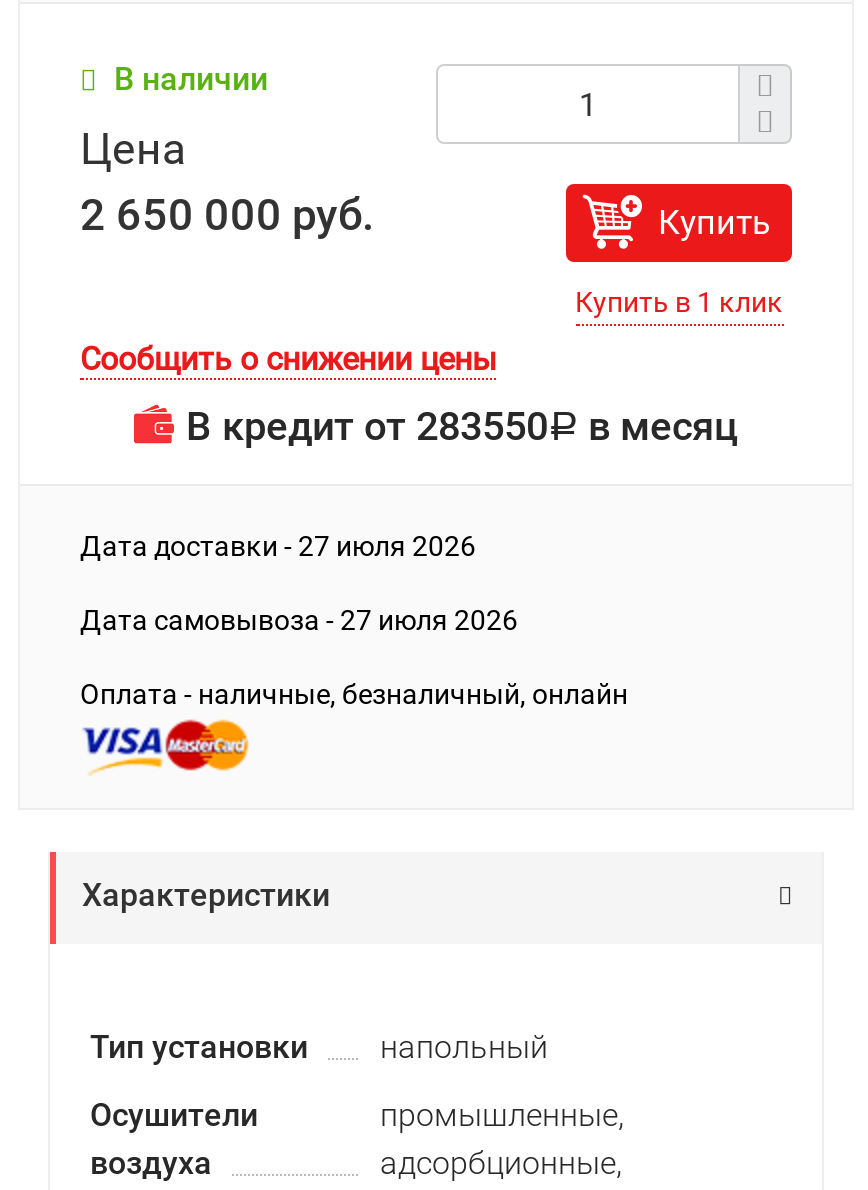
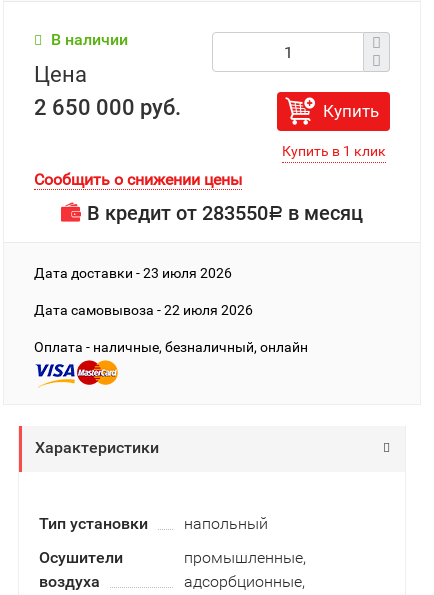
[80,530,476,562] Дата доставки - 27 июля 2026 -> [34,265,232,281] Дата доставки - 23 июля 2026
[80,604,518,636] Дата cамовывоза - 27 июля 2026 -> [34,302,253,318] Дата cамовывоза - 22 июля 2026

